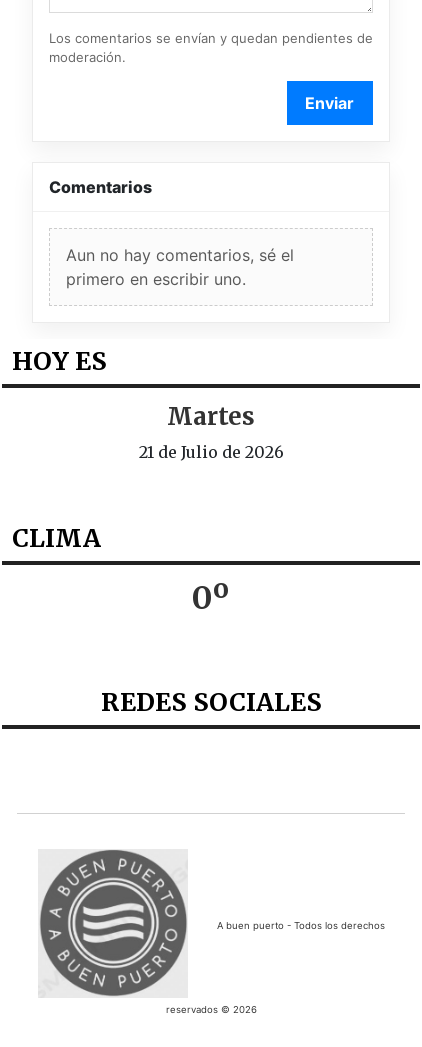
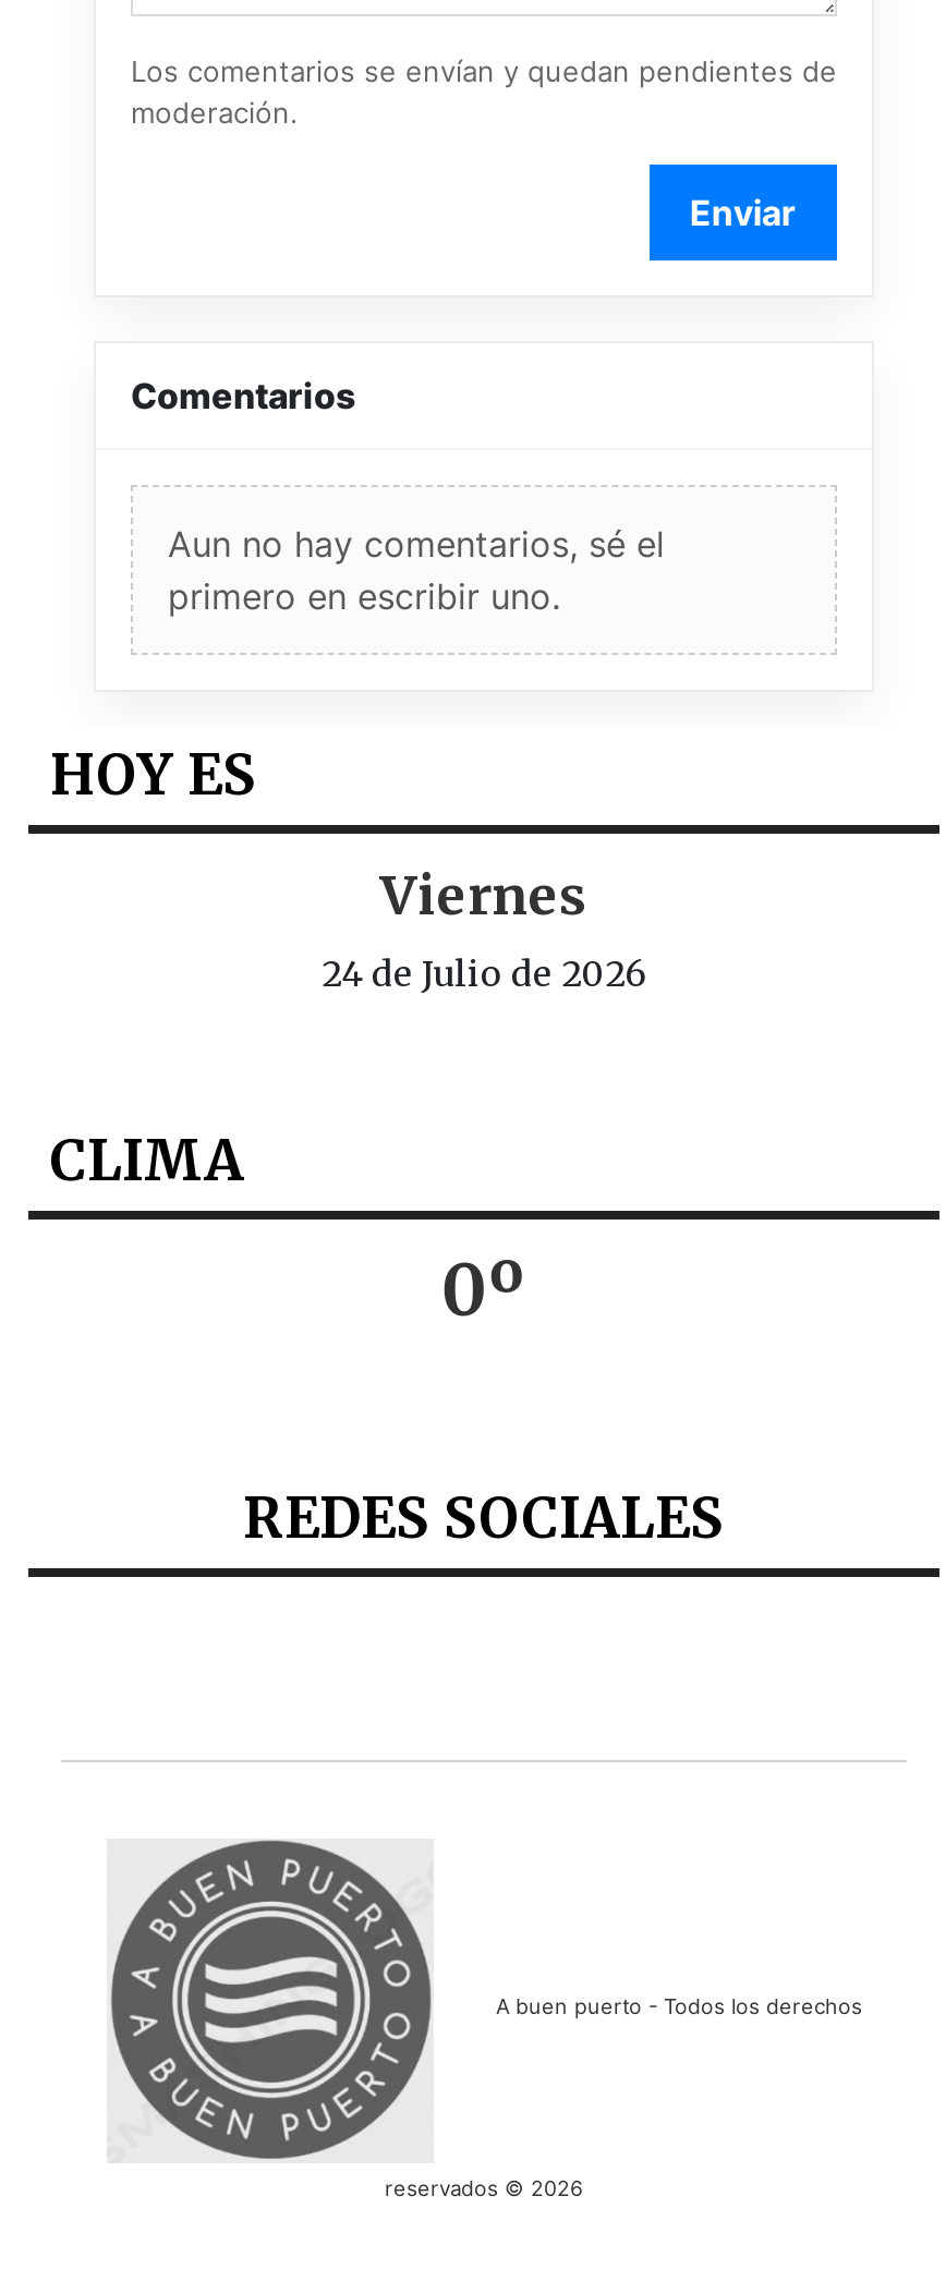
[138,401,283,462] Martes | 21 de Julio de 2026 -> [322,862,646,995] Viernes | 24 de Julio de 2026

